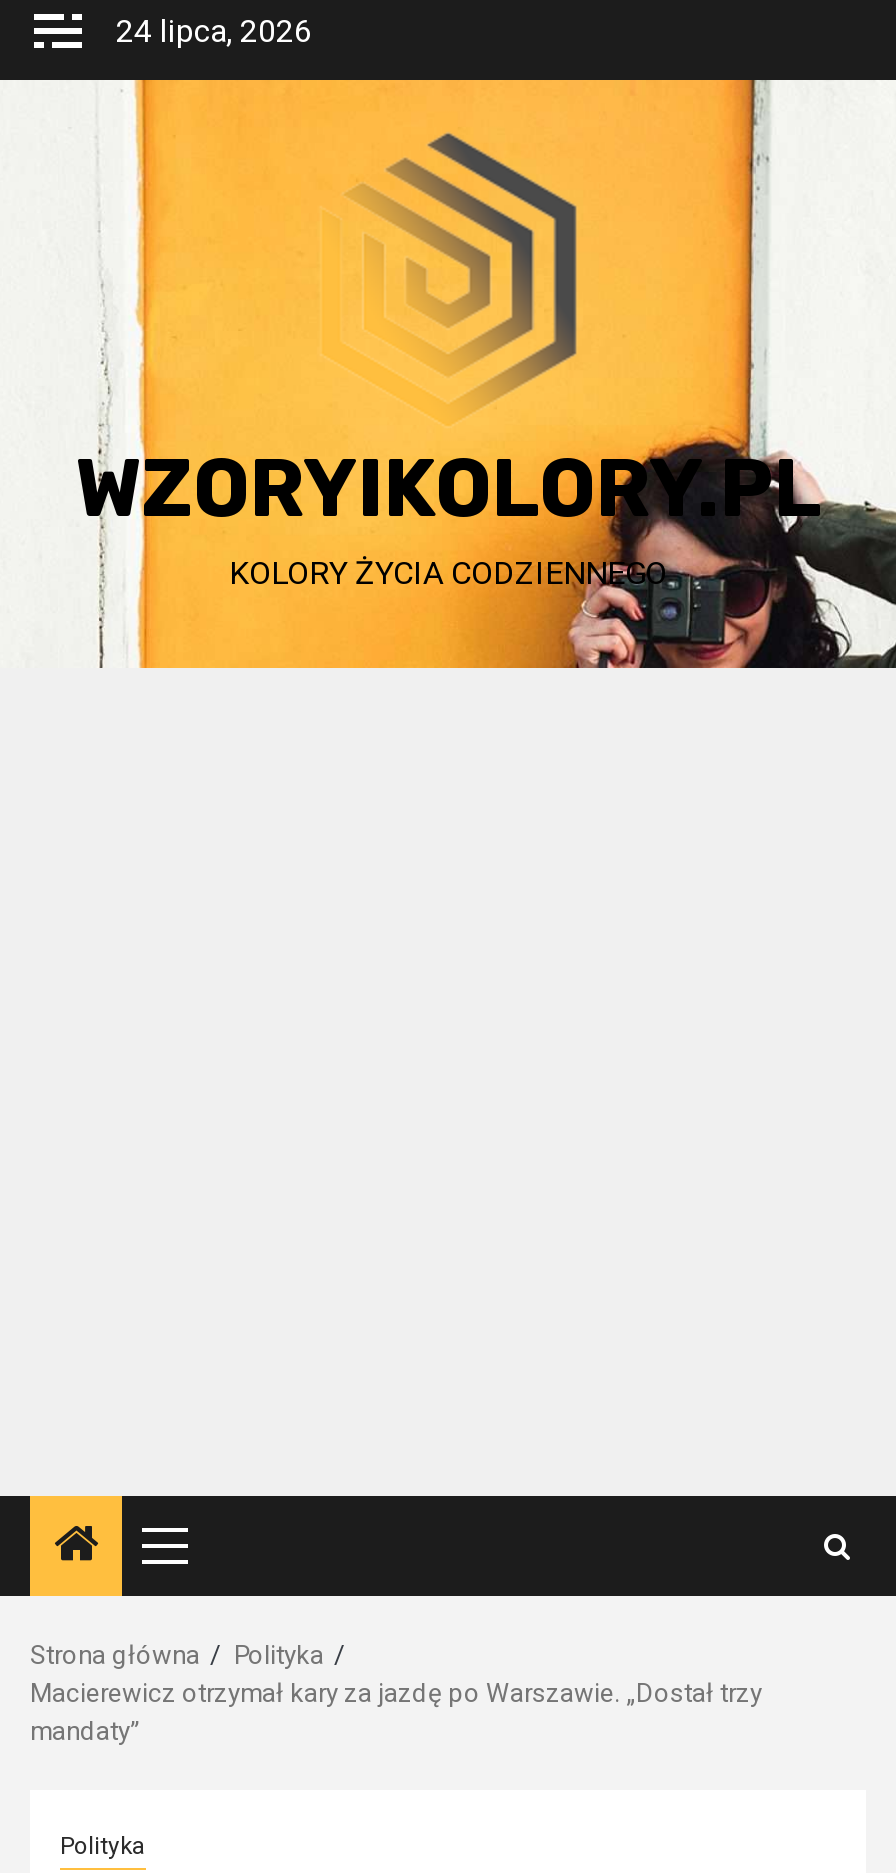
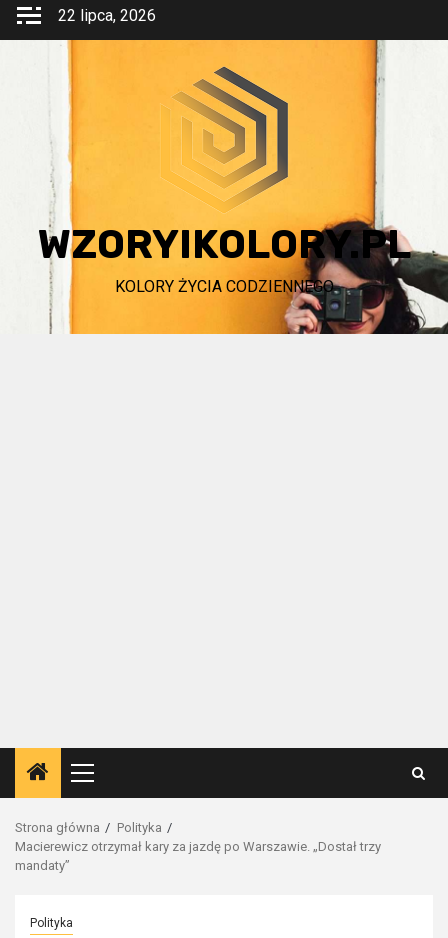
[116,12,312,50] 24 lipca, 2026 -> [58,6,156,25] 22 lipca, 2026

